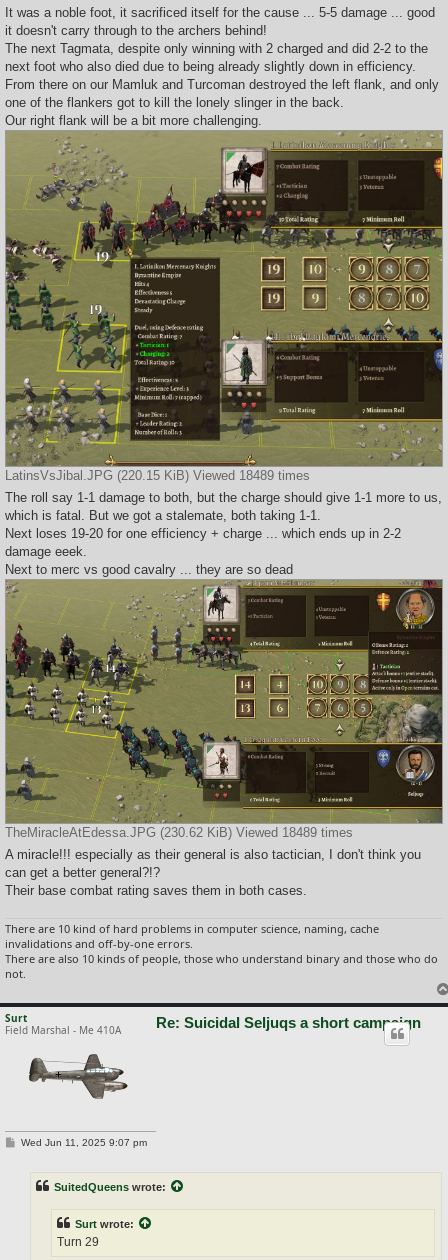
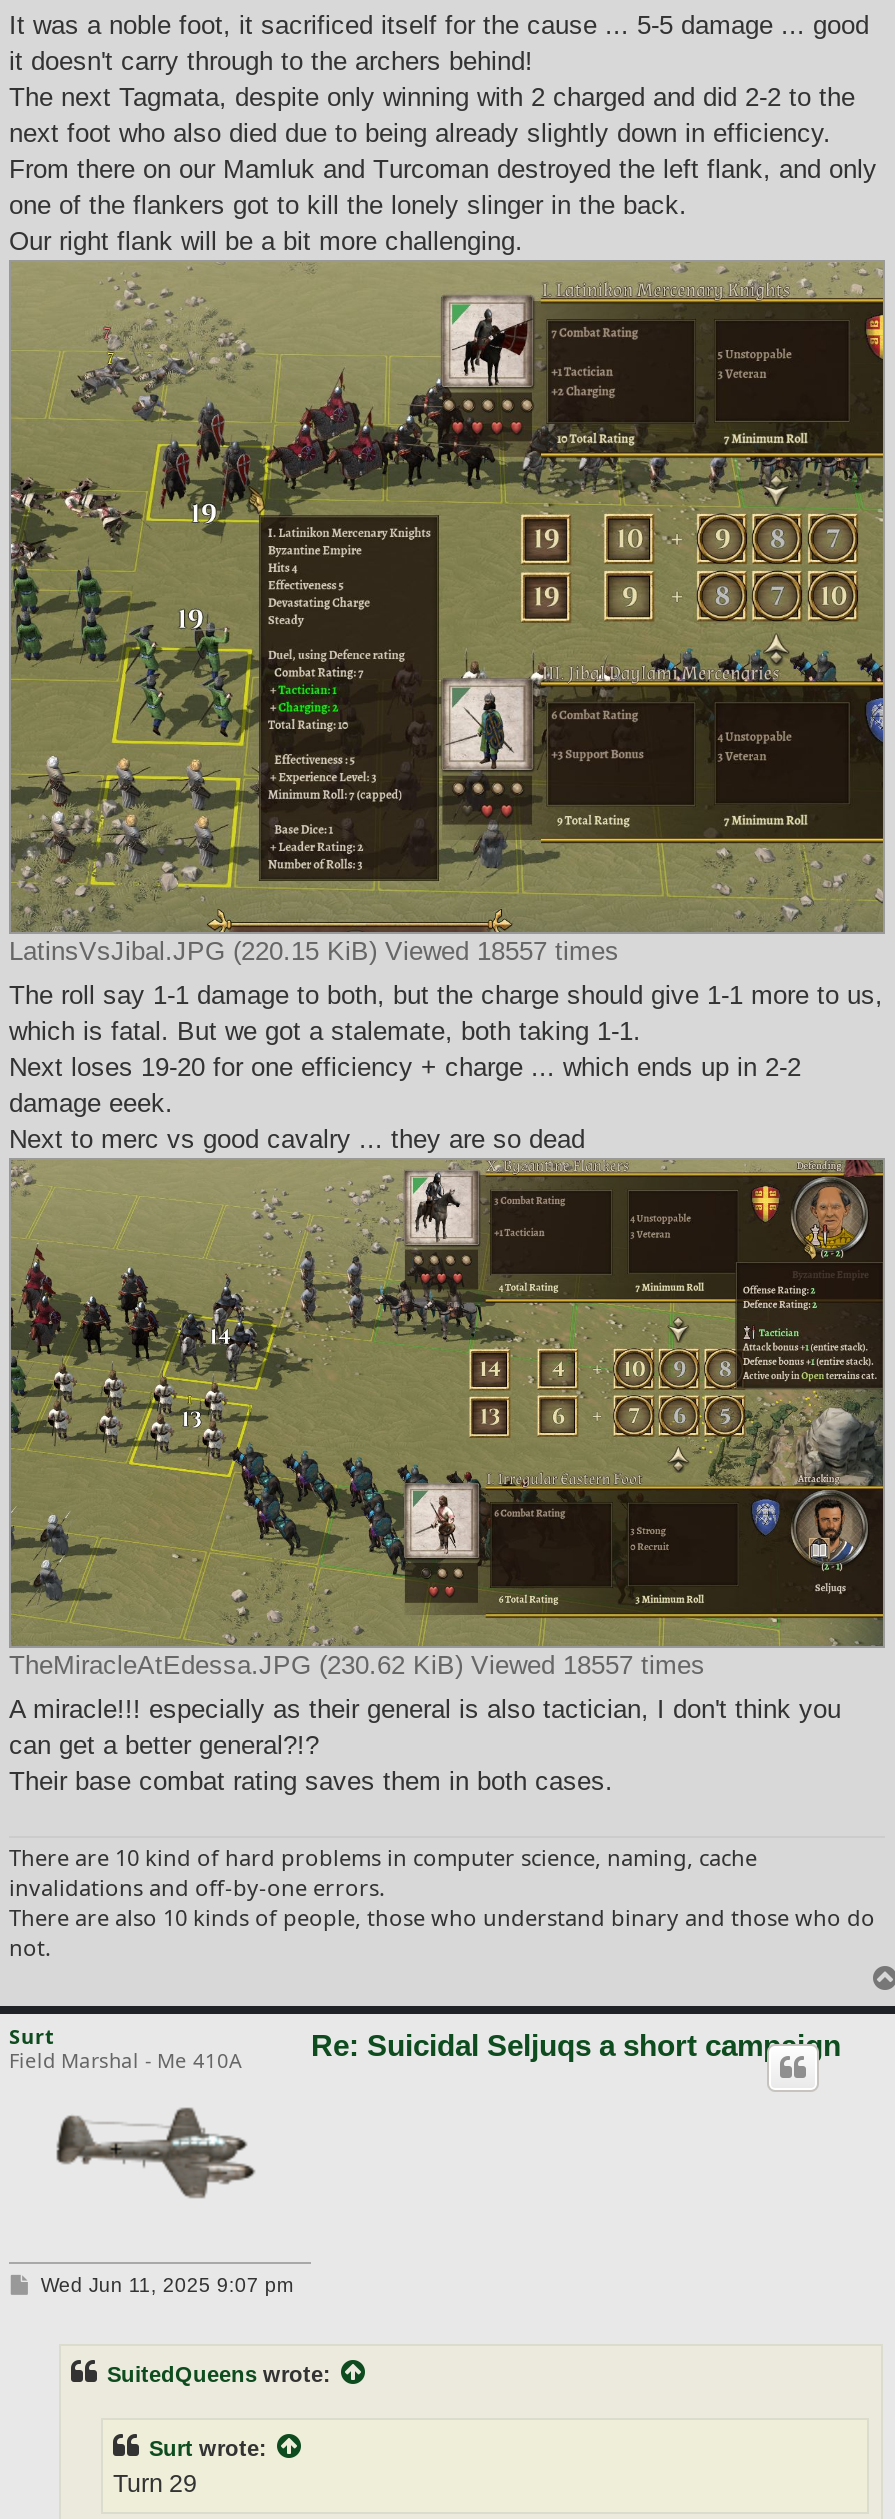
[5,468,310,483] LatinsVsJibal.JPG (220.15 KiB) Viewed 18489 times -> [9,936,619,966] LatinsVsJibal.JPG (220.15 KiB) Viewed 18557 times
[5,825,353,840] TheMiracleAtEdessa.JPG (230.62 KiB) Viewed 18489 times -> [9,1651,705,1681] TheMiracleAtEdessa.JPG (230.62 KiB) Viewed 18557 times

